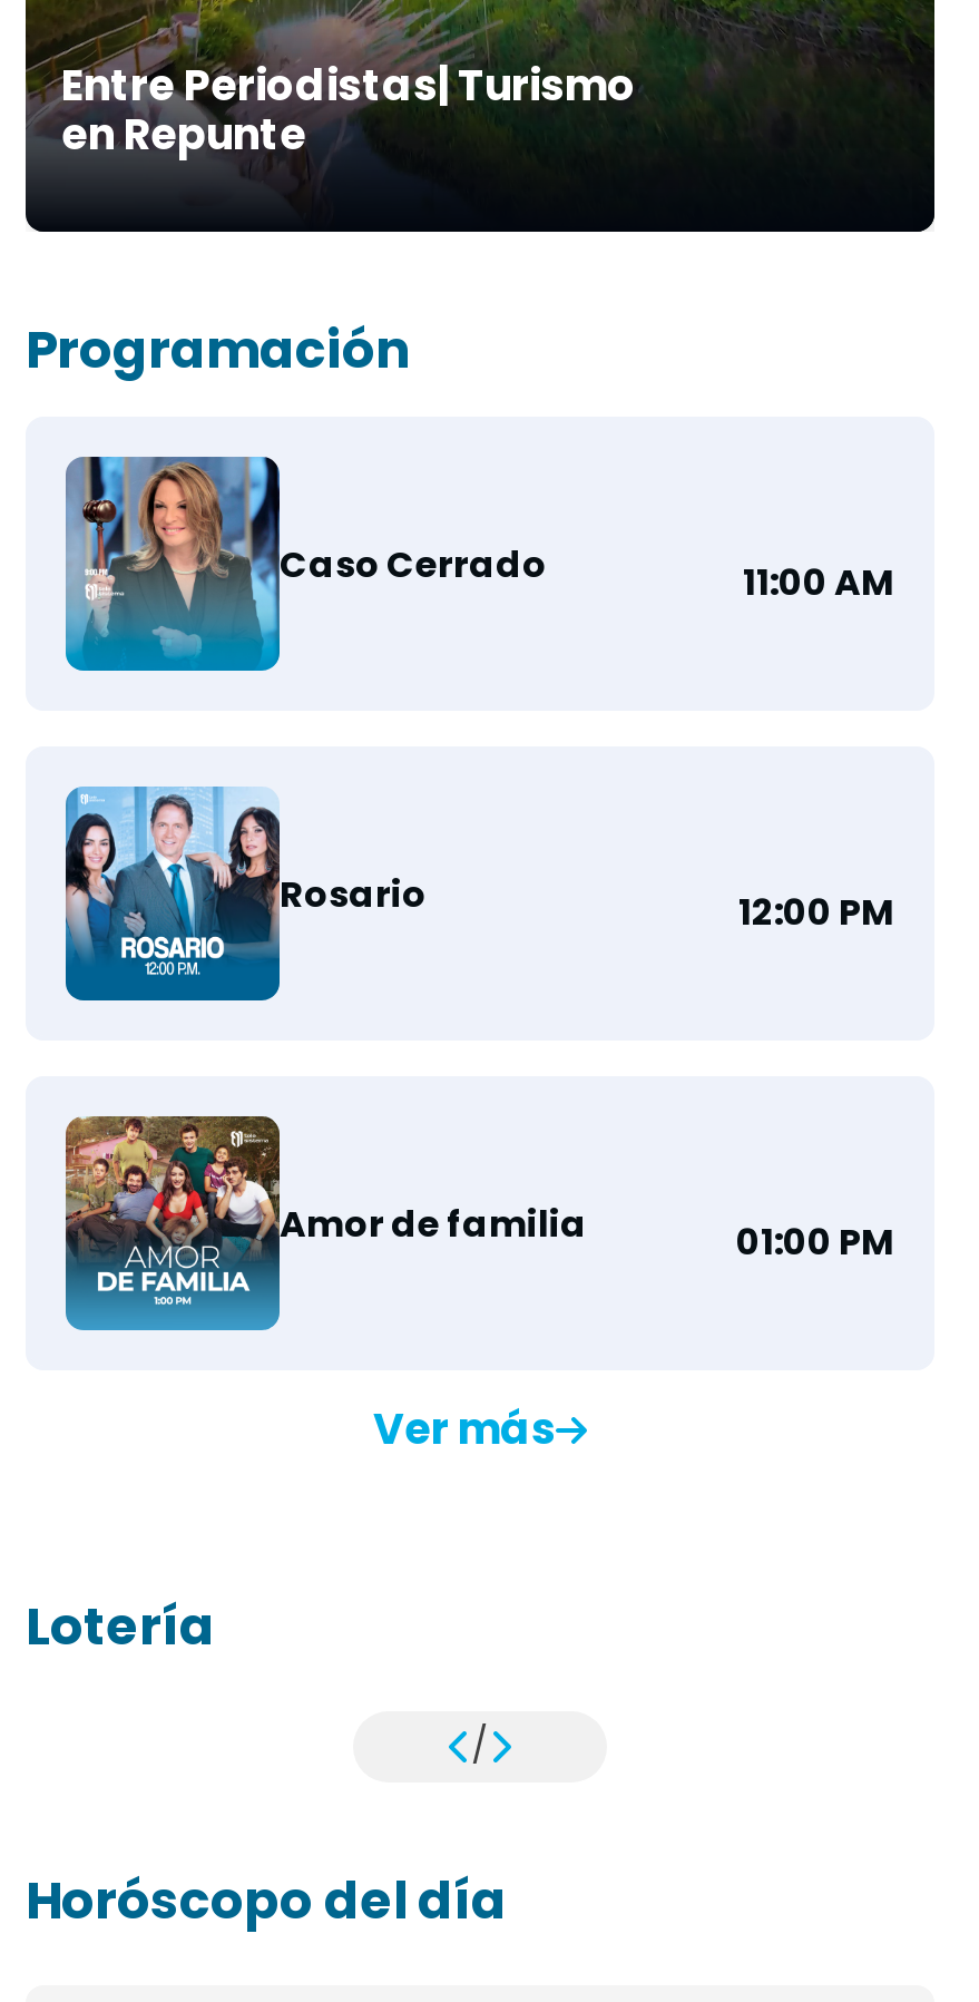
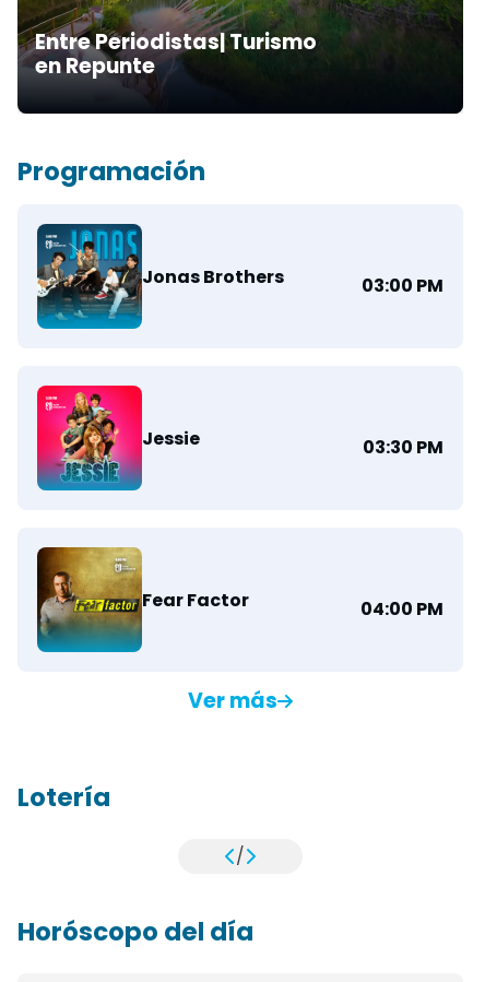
[63,455,894,655] [image] | Caso Cerrado | 11:00 AM -> [36,223,443,320] [image] | Jonas Brothers | 03:00 PM
[63,784,894,1000] [image] | Rosario | 12:00 PM -> [36,384,443,490] [image] | Jessie | 03:30 PM
[63,1114,894,1330] [image] | Amor de familia | 01:00 PM -> [36,546,443,651] [image] | Fear Factor | 04:00 PM

